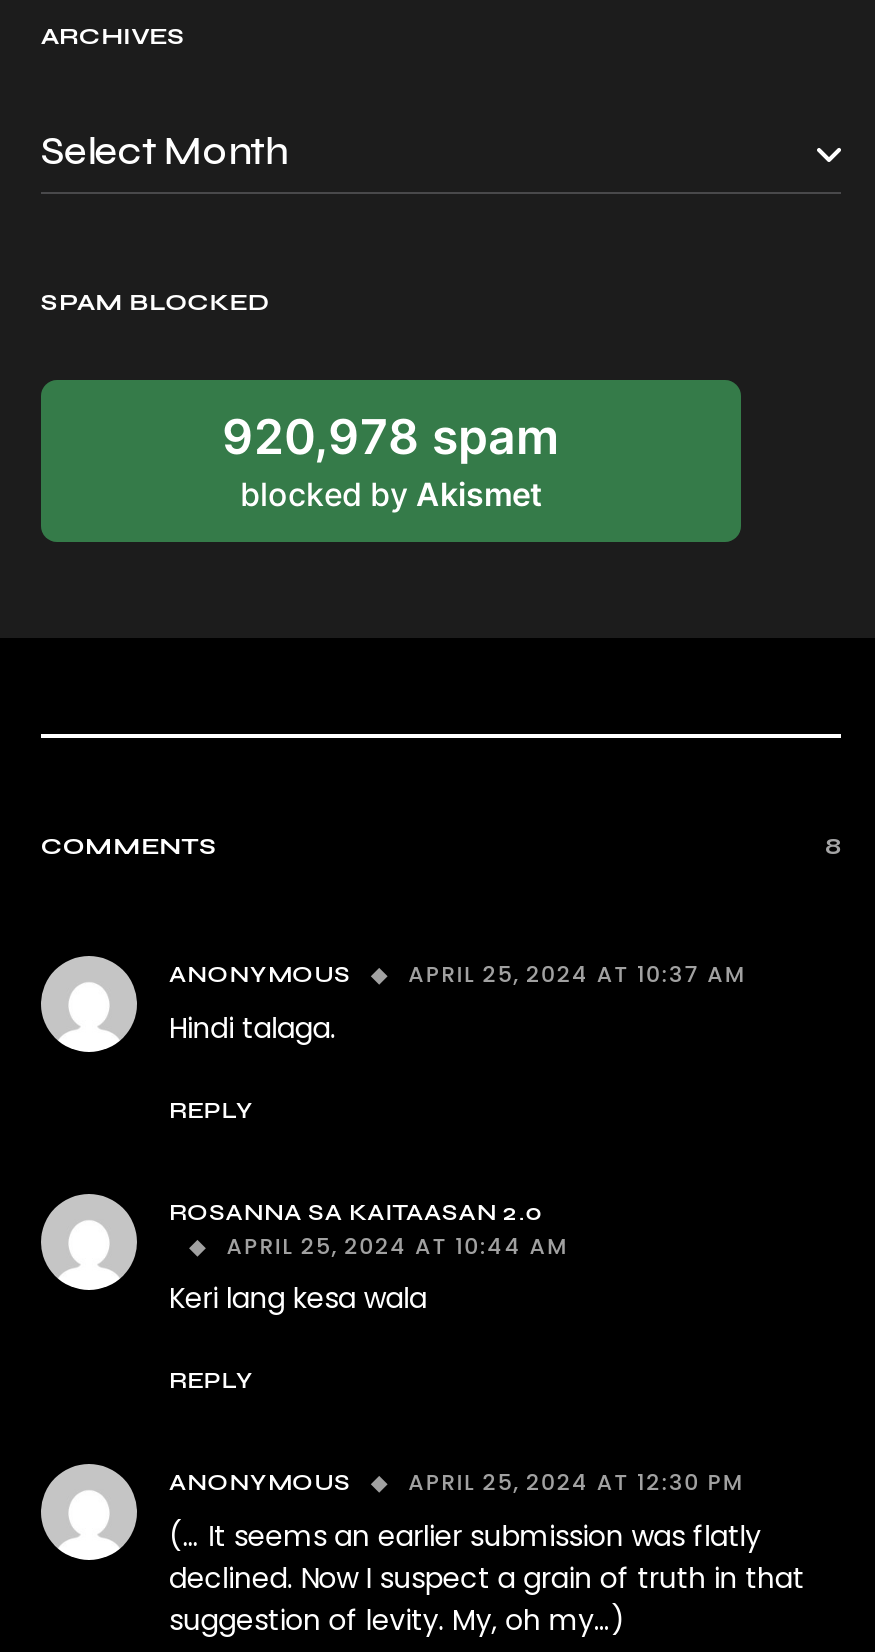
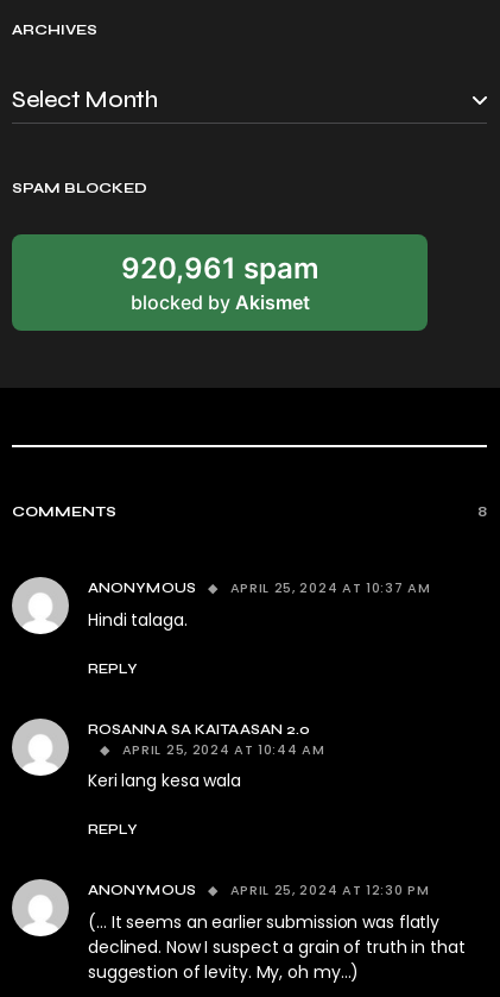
[222,408,560,466] 920,978 spam -> [121,251,319,286] 920,961 spam

